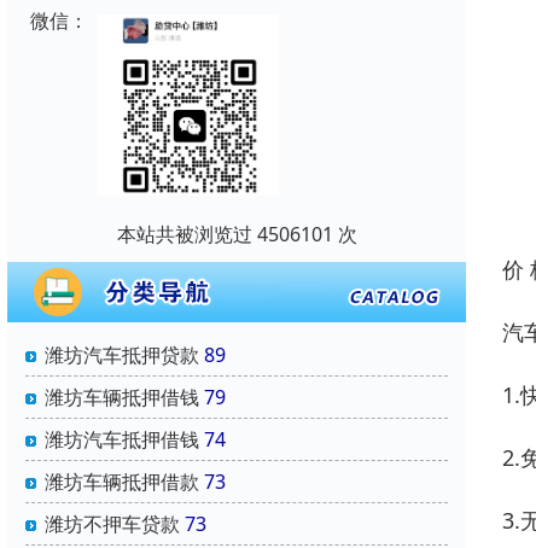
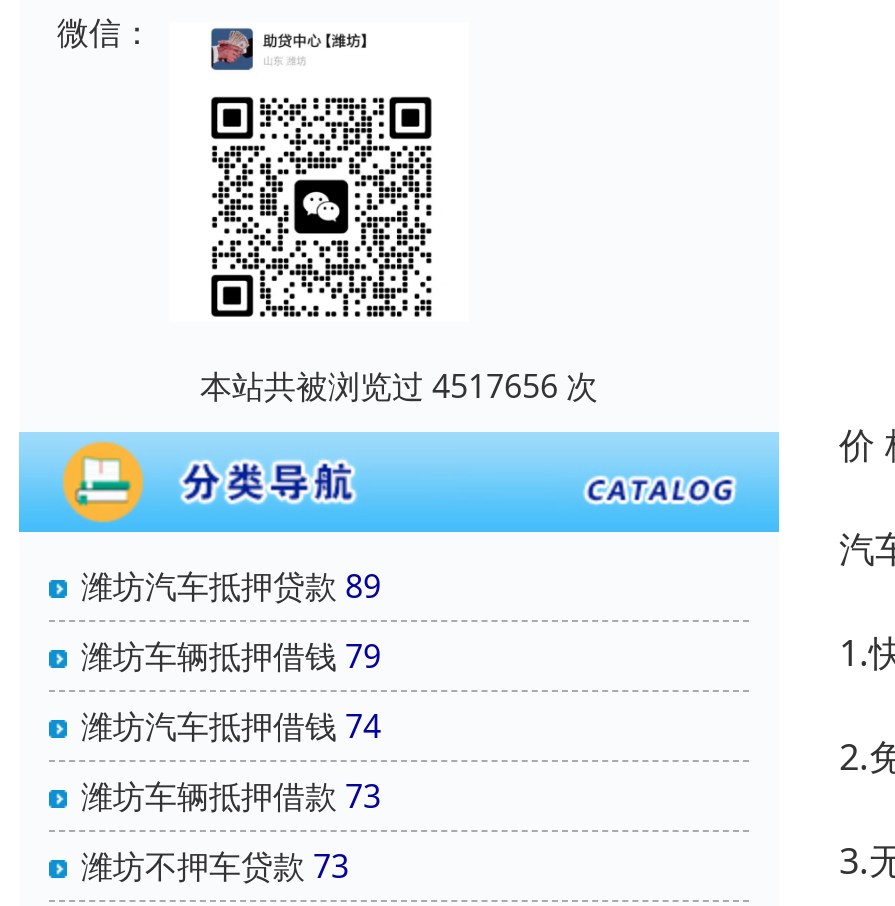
[116,221,357,248] 本站共被浏览过 4506101 次 -> [200,364,598,408] 本站共被浏览过 4517656 次

